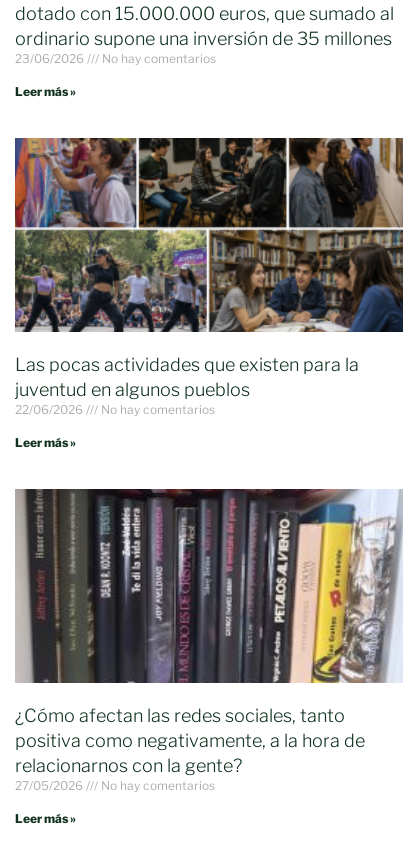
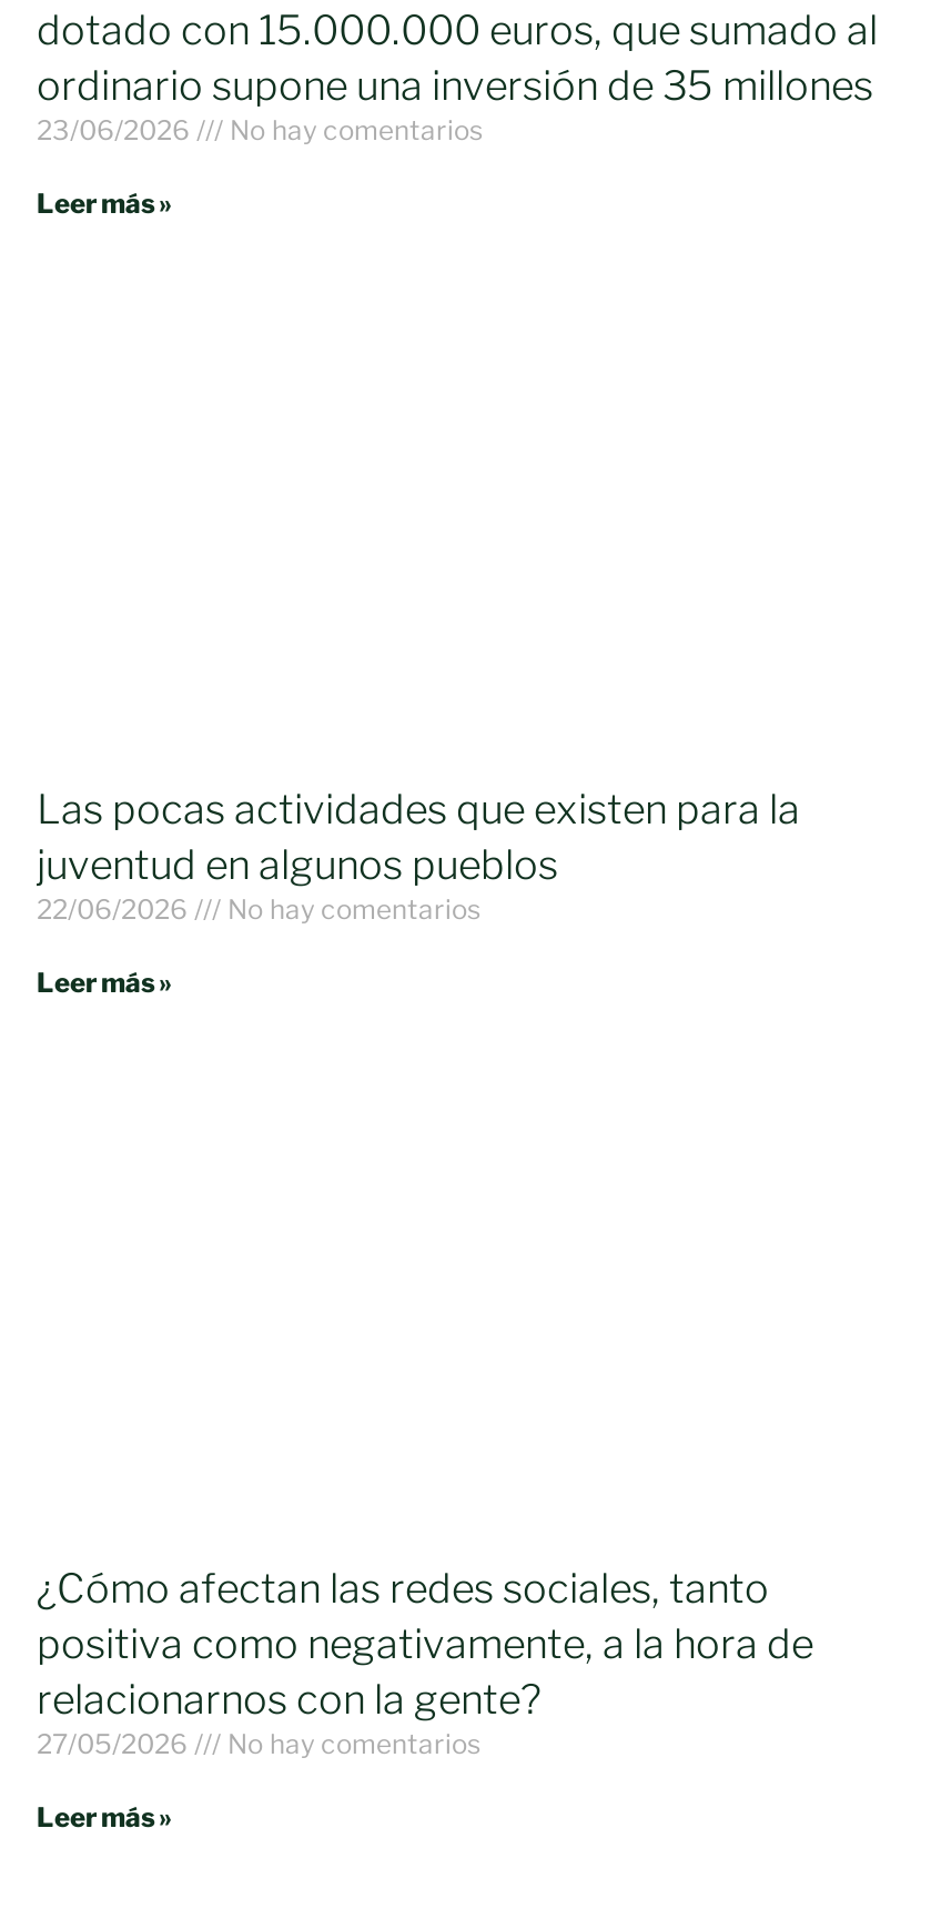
[14,137,404,333] [image] -> none
[15,488,403,684] [image] -> none

